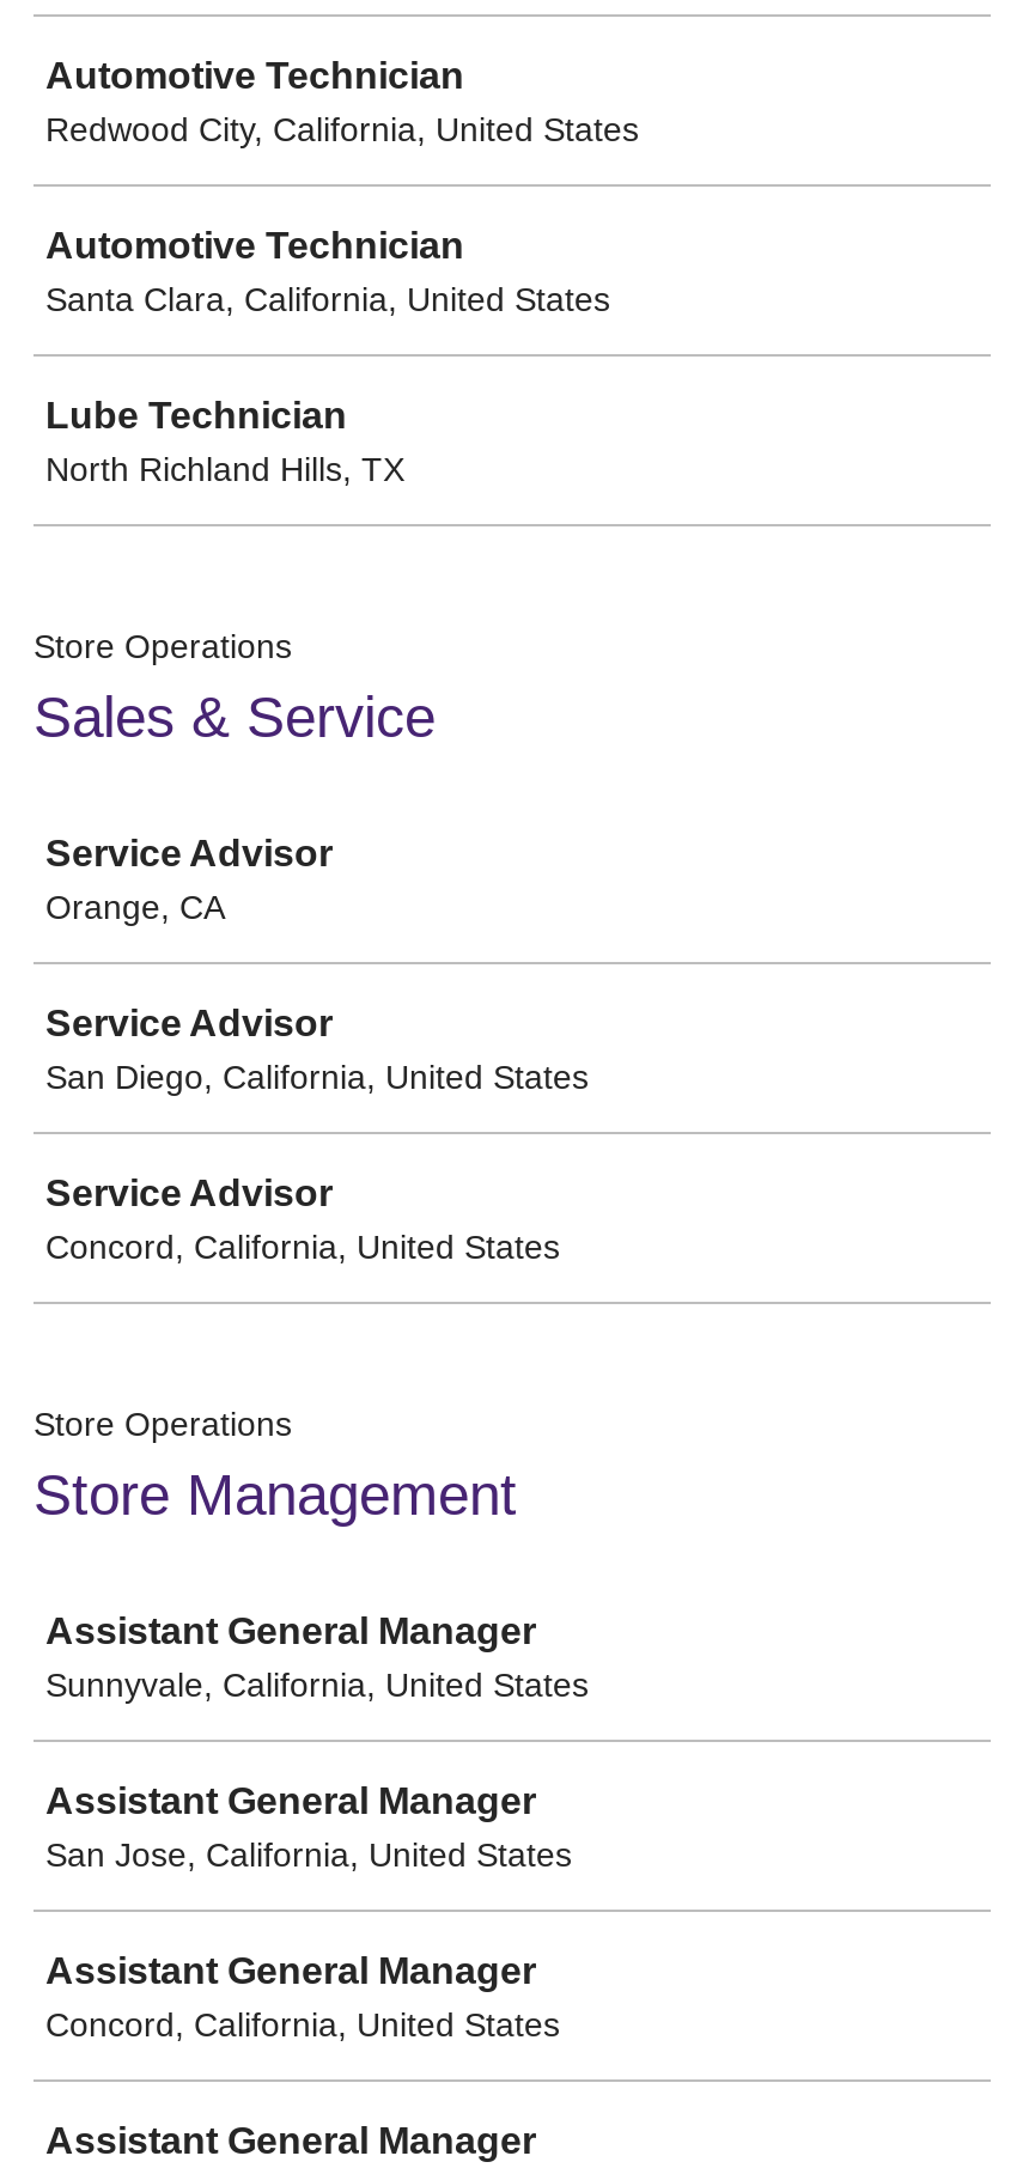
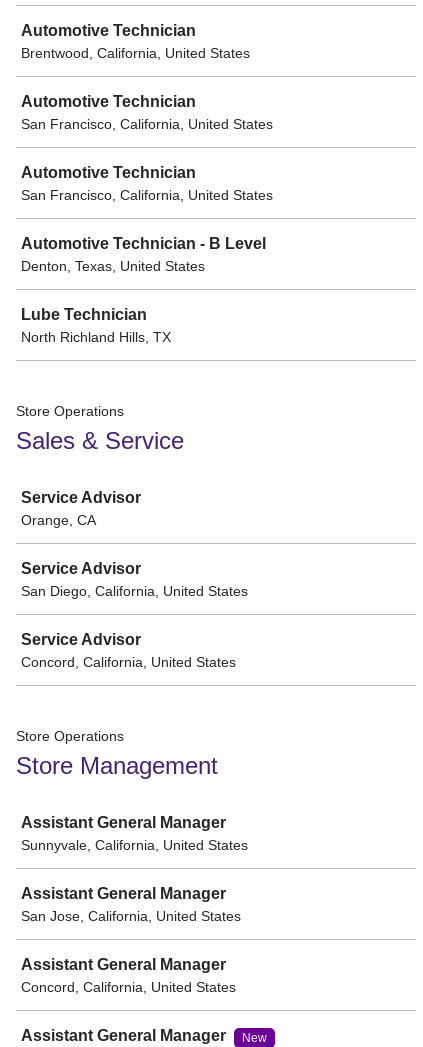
[45,110,639,148] Redwood City, California, United States -> [21,45,250,61] Brentwood, California, United States
[45,280,610,318] Santa Clara, California, United States -> [21,116,273,274] San Francisco, California, United States | Automotive Technician | San Francisco, California, United States | Automotive Technician - B Level | Denton, Texas, United States
none -> [242,1031,267,1045] New

